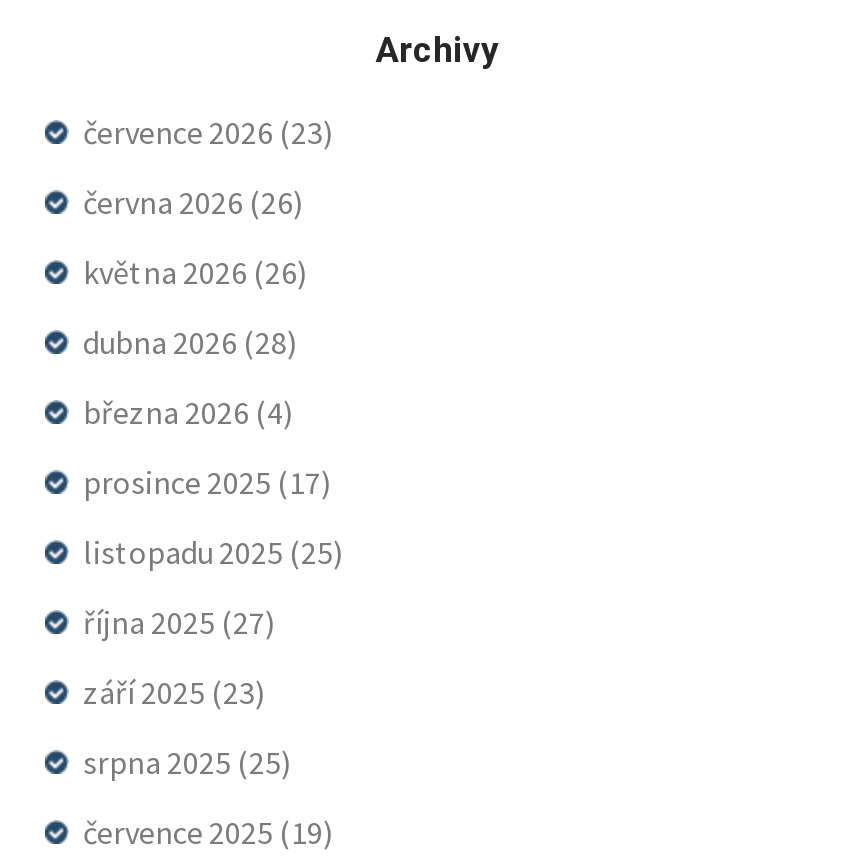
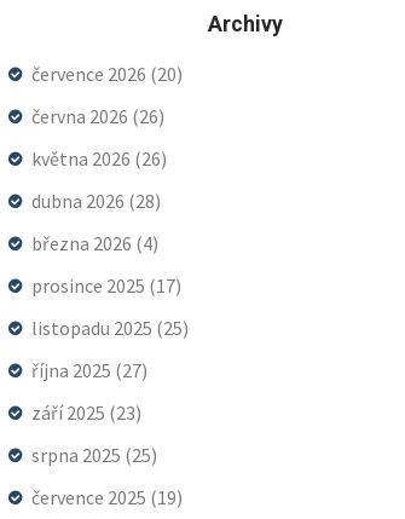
[83,112,333,152] července 2026 (23) -> [31,62,183,86] července 2026 (20)

